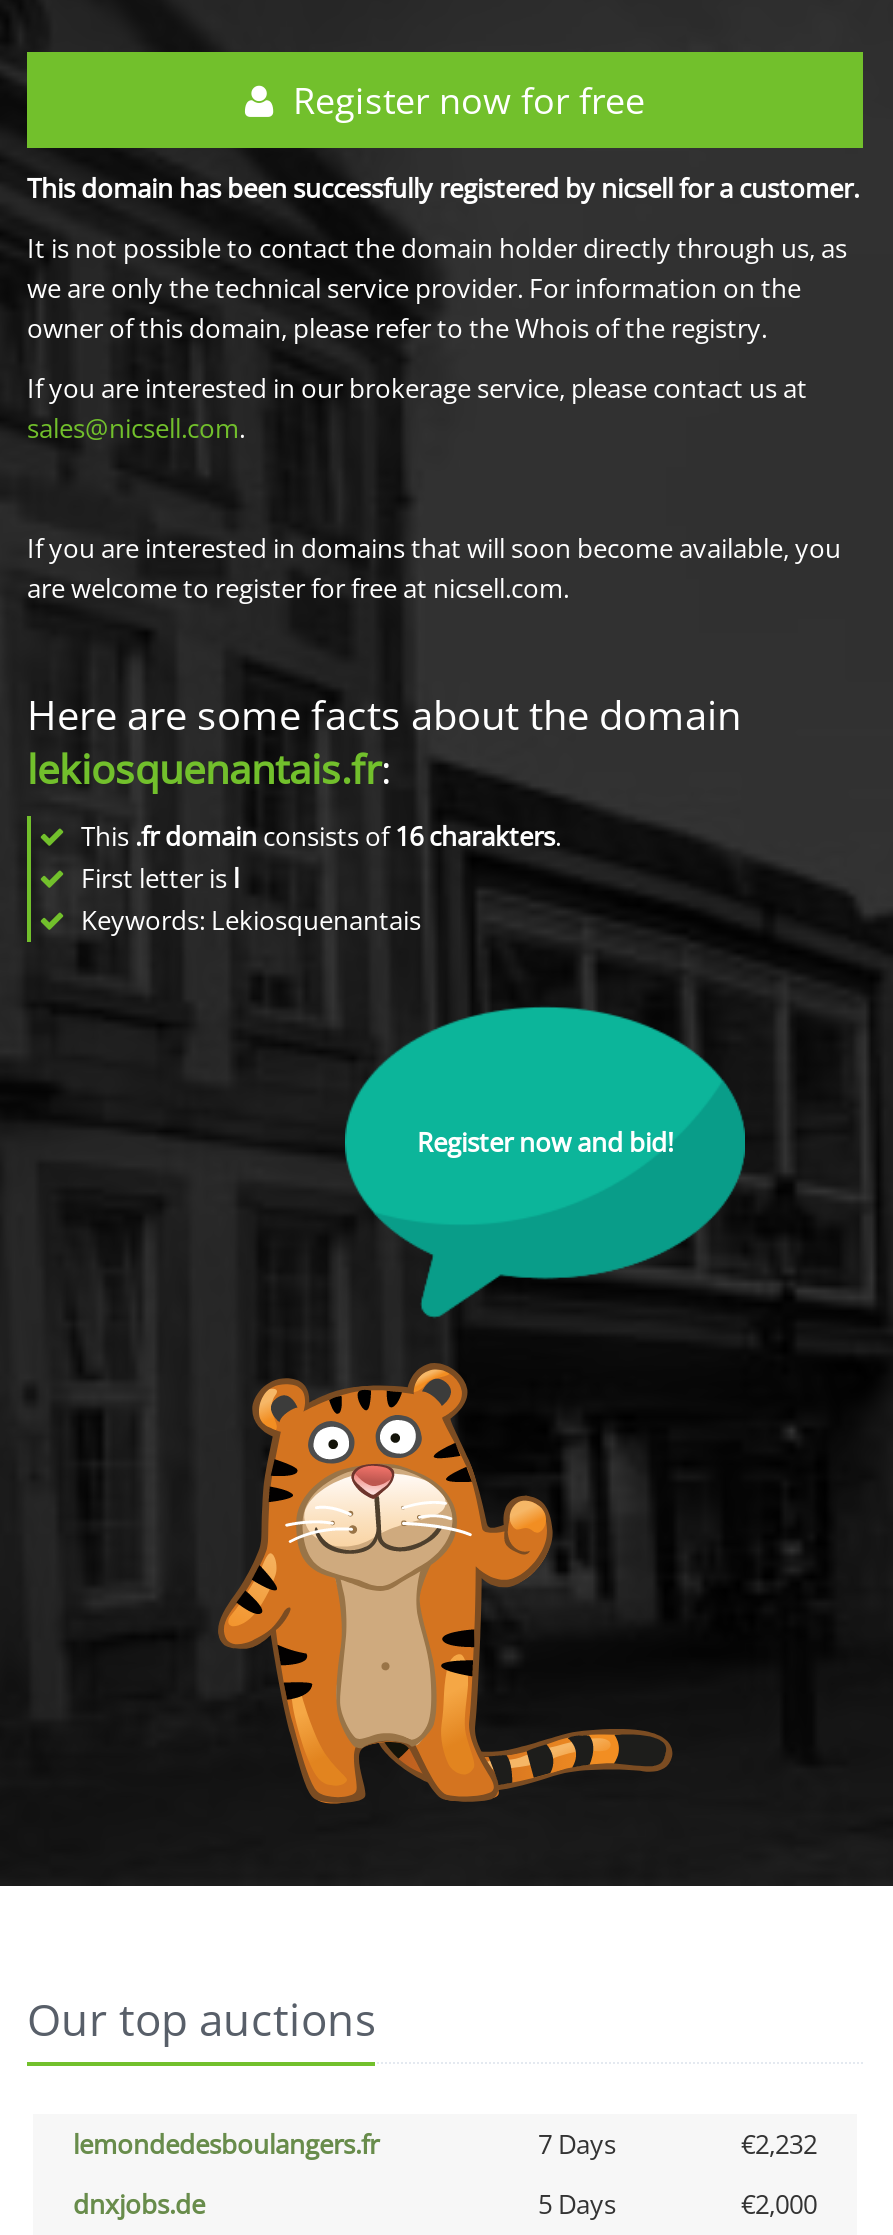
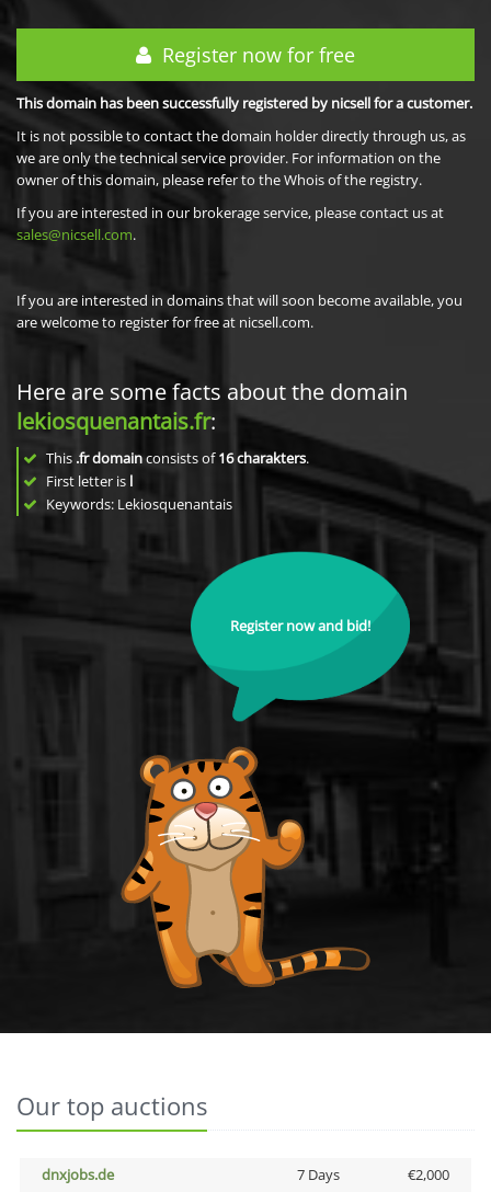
[73,2126,817,2162] lemondedesboulangers.fr | 7 Days | €2,232 -> none
[538,2186,616,2222] 5 Days -> [296,1165,339,1184] 7 Days

